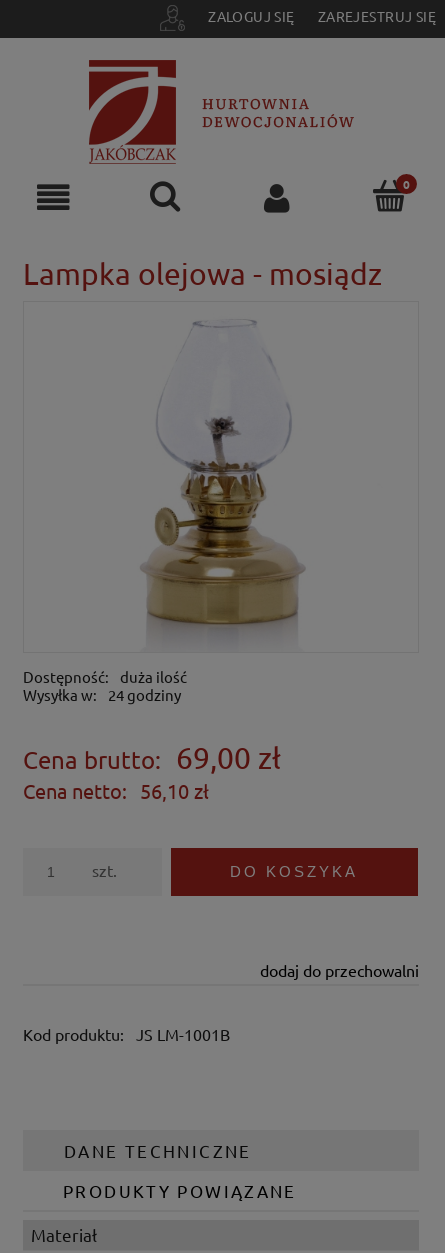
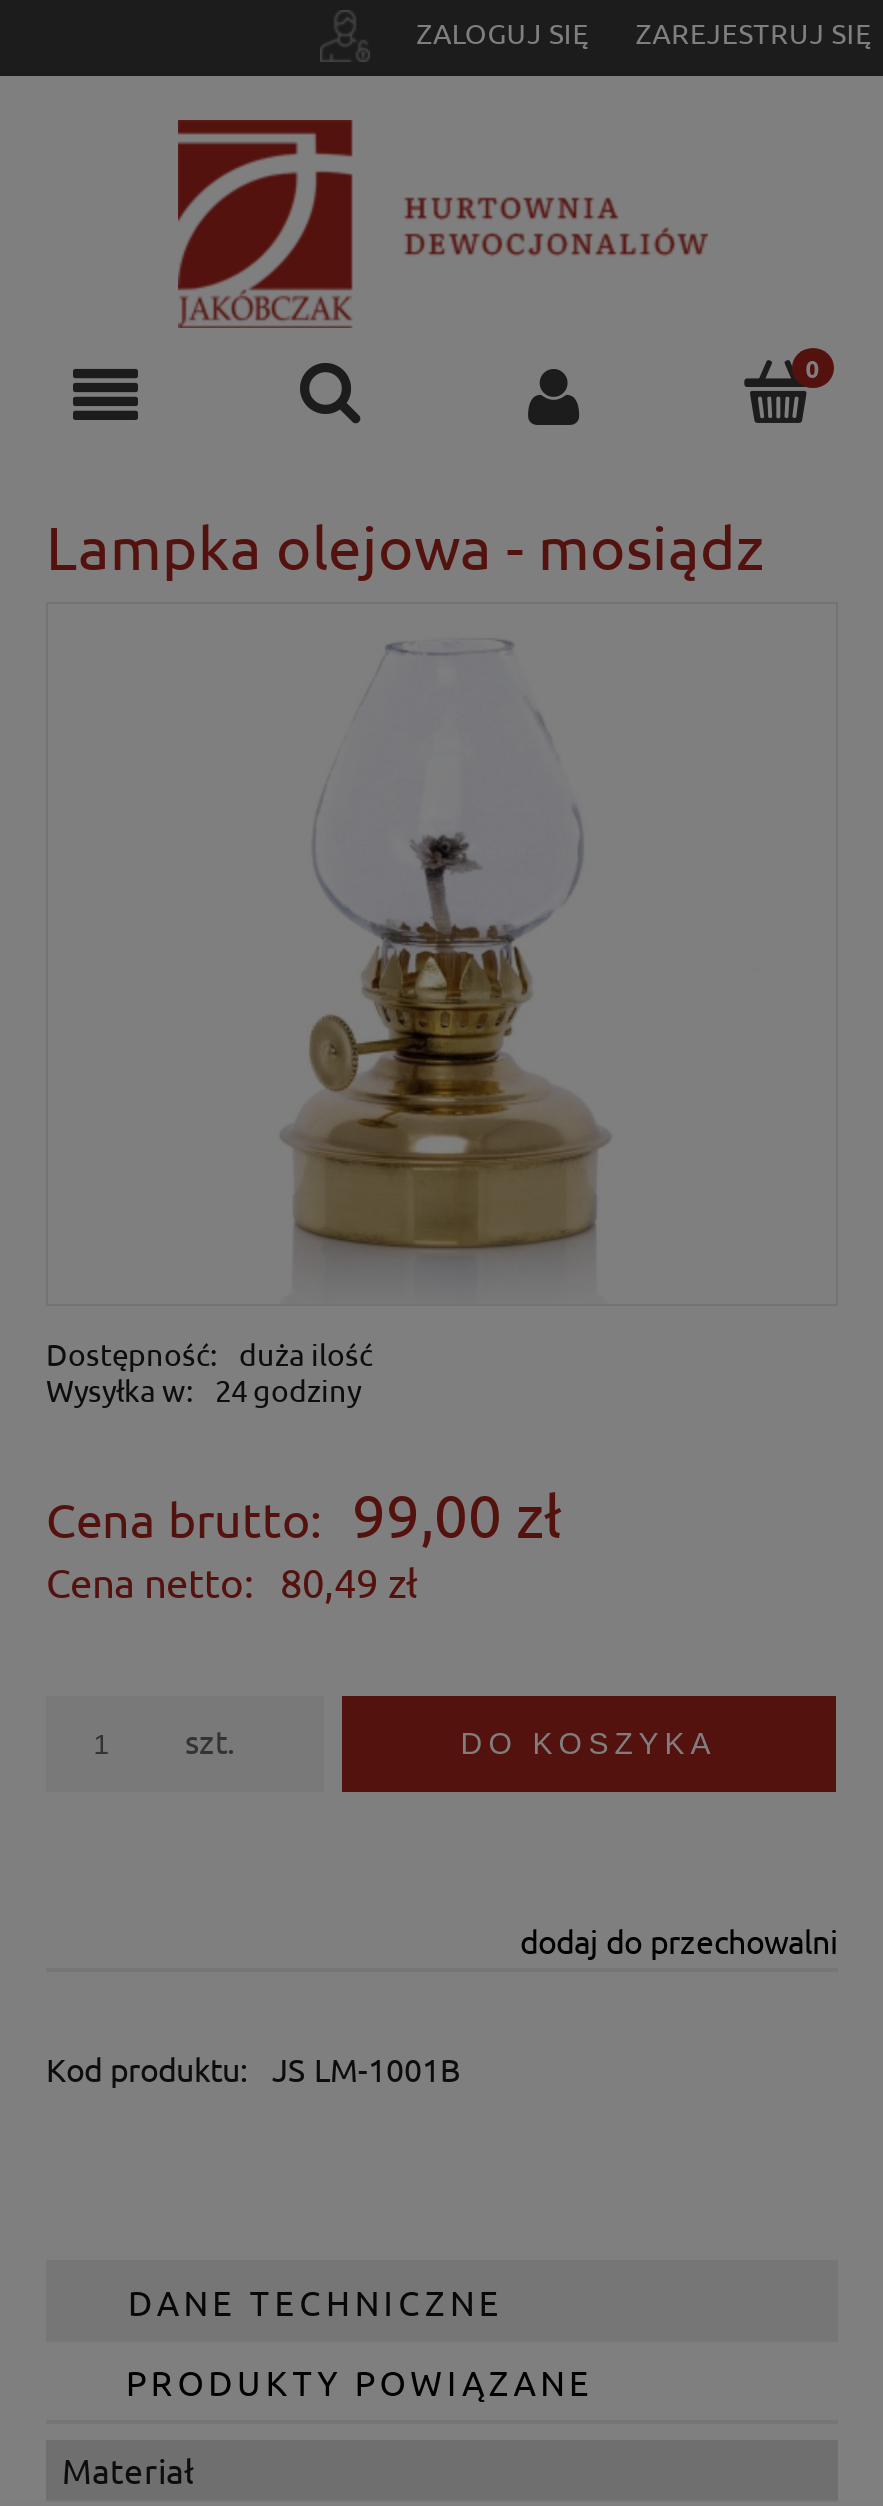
[23,740,281,775] Cena brutto: 69,00 zł -> [46,1480,562,1550] Cena brutto: 99,00 zł
[23,778,209,803] Cena netto: 56,10 zł -> [46,1557,418,1607] Cena netto: 80,49 zł

